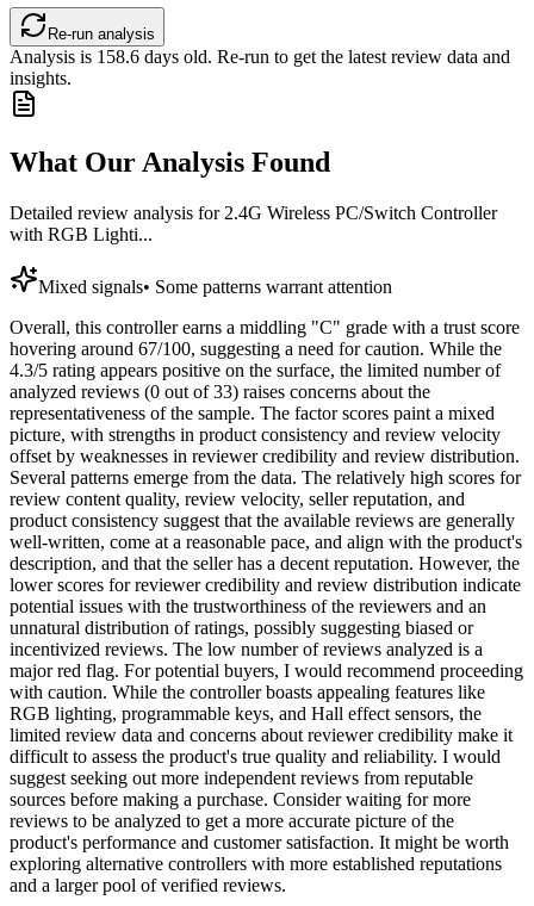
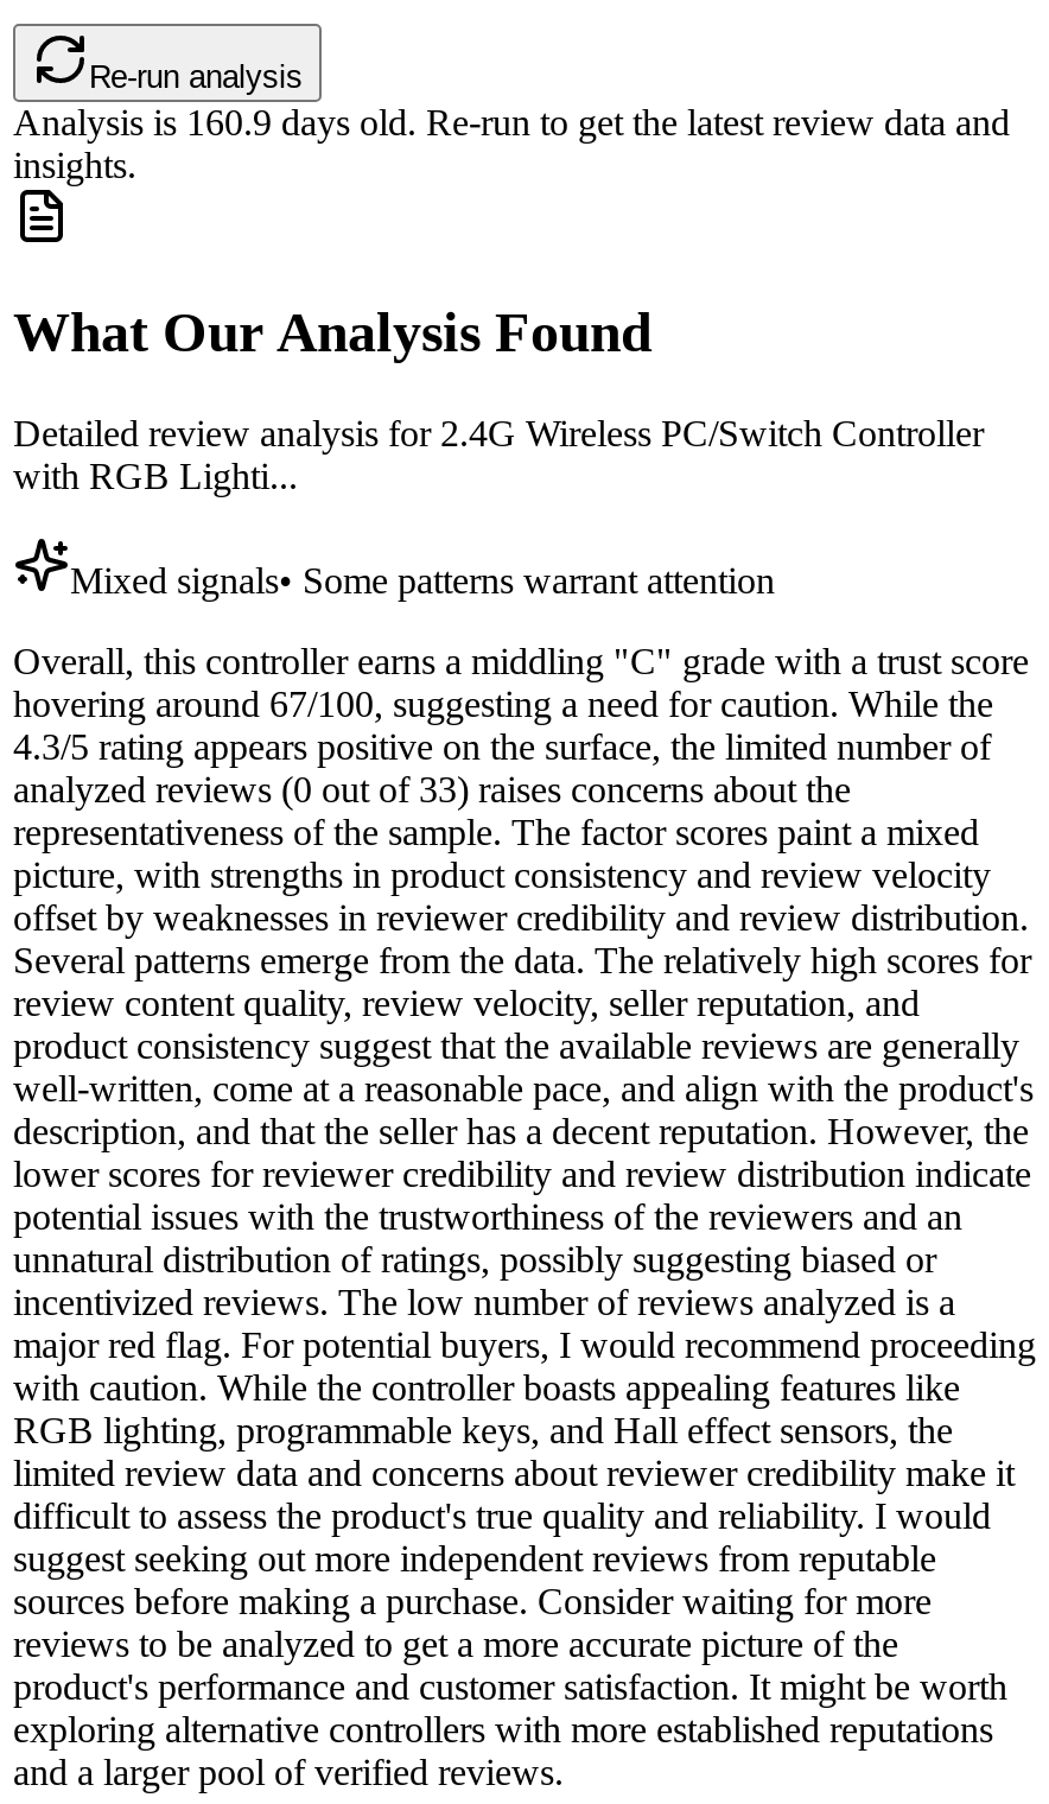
[10,47,510,67] Analysis is158.6days old. Re-run to get the latest review data and -> [13,103,1010,143] Analysis is160.9days old. Re-run to get the latest review data and

